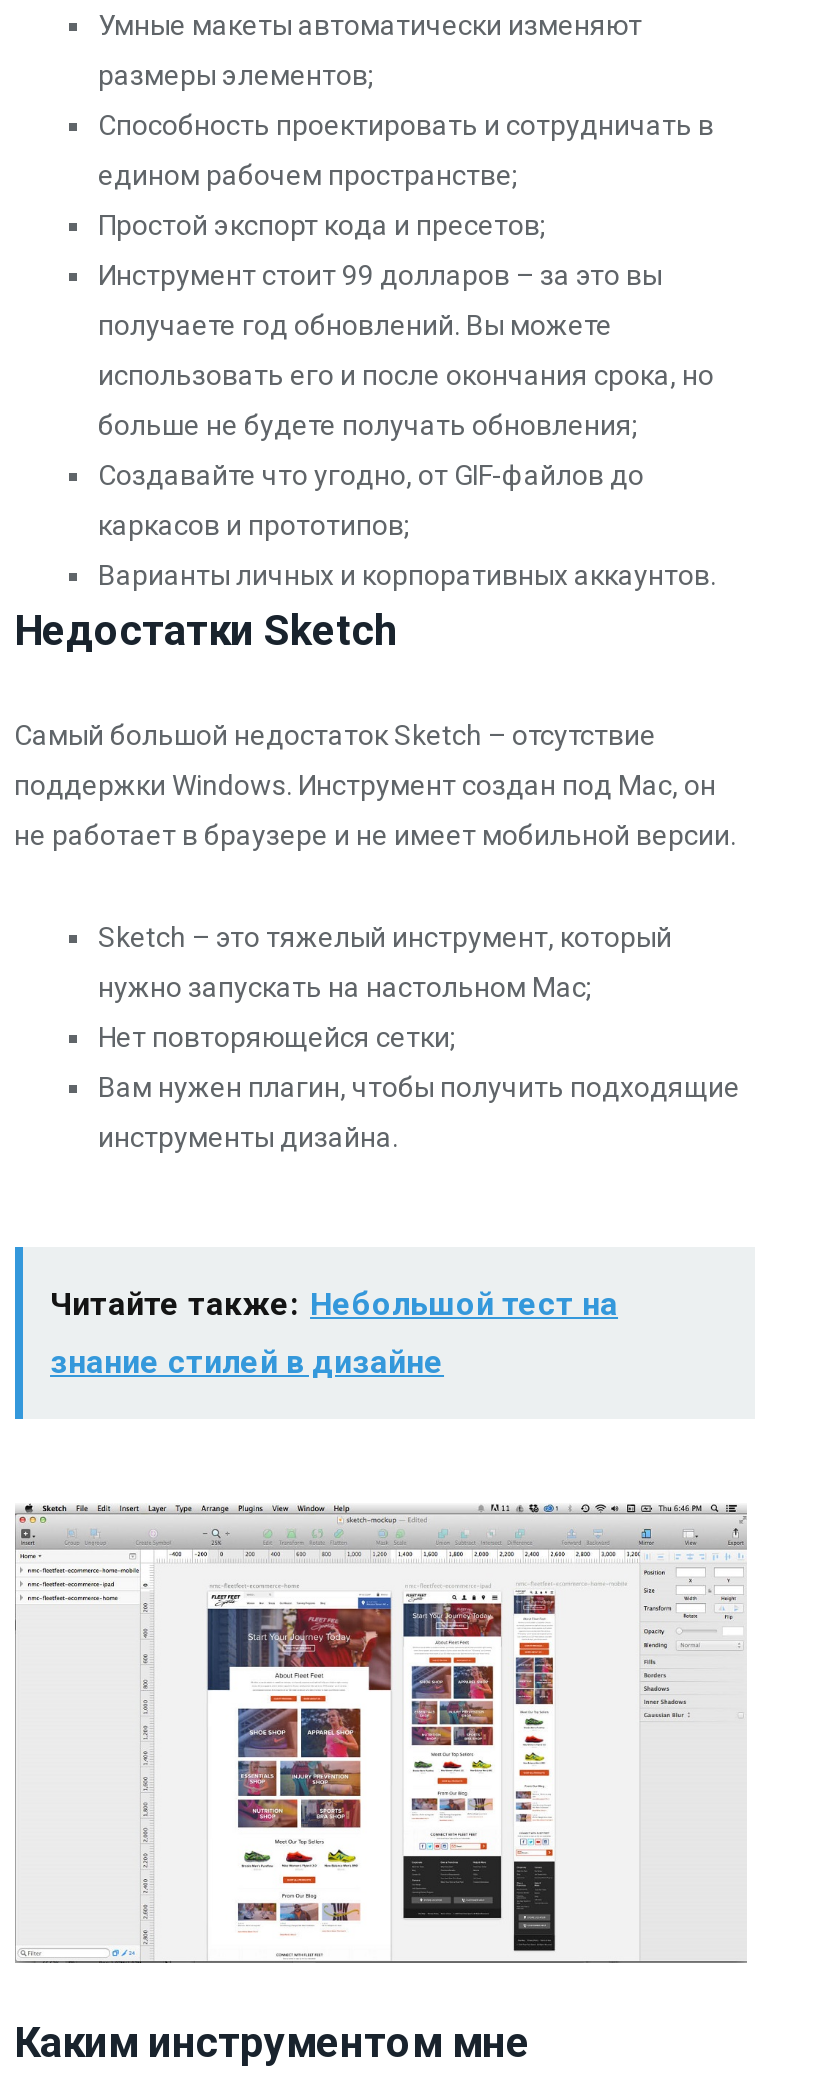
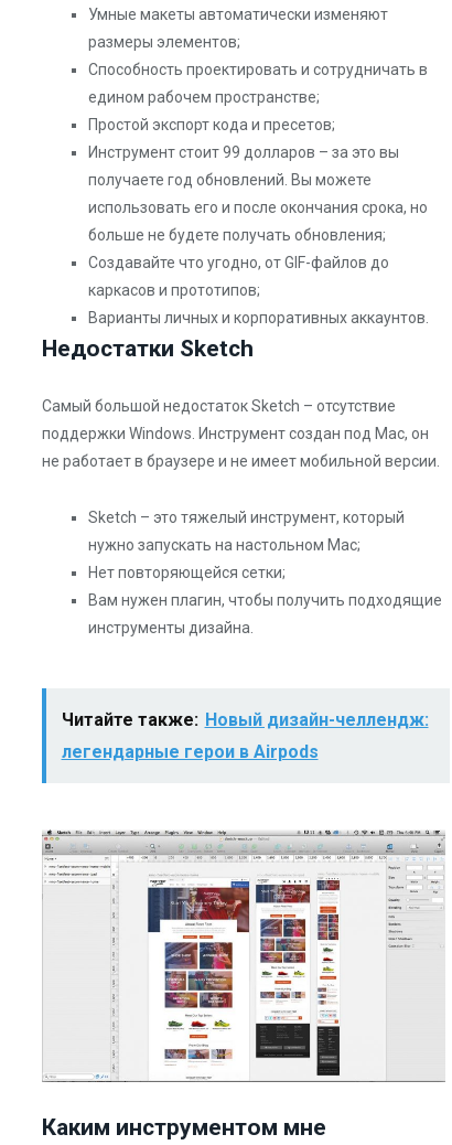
[50,1285,618,1323] Читайте также: Небольшой тест на -> [61,709,428,730] Читайте также: Новый дизайн-челлендж:
[50,1343,444,1381] знание стилей в дизайне -> [61,741,318,762] легендарные герои в Airpods

